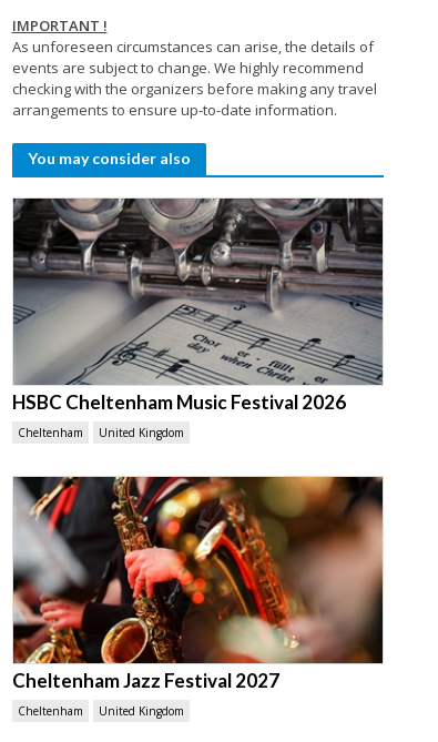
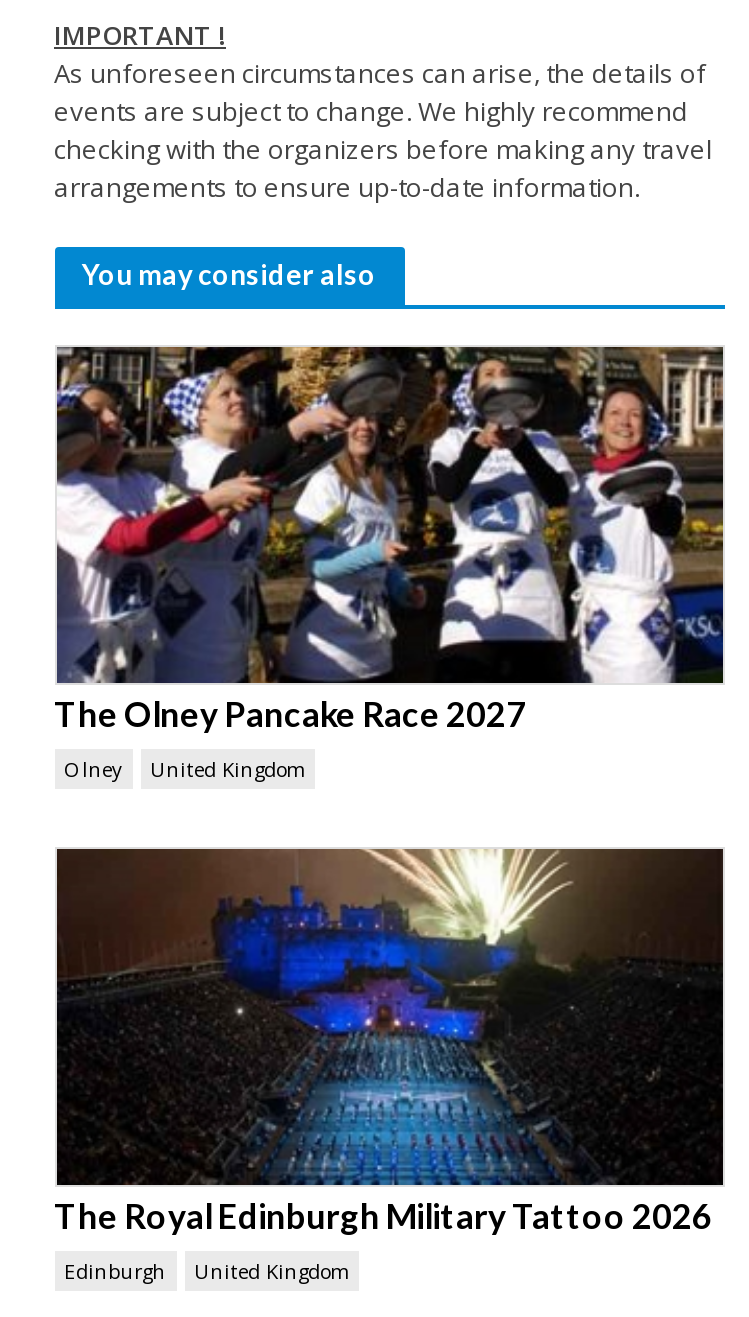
[12,197,384,414] [image] | HSBC Cheltenham Music Festival 2026 -> [54,345,725,735] [image] | The Olney Pancake Race 2027
[17,425,83,441] Cheltenham -> [64,755,122,783] Olney
[12,476,384,692] [image] | Cheltenham Jazz Festival 2027 -> [54,847,725,1237] [image] | The Royal Edinburgh Military Tattoo 2026
[17,703,83,719] Cheltenham -> [64,1257,166,1285] Edinburgh

